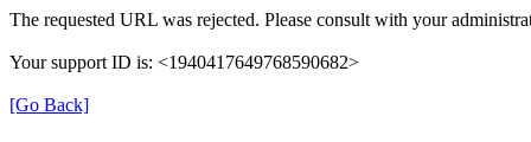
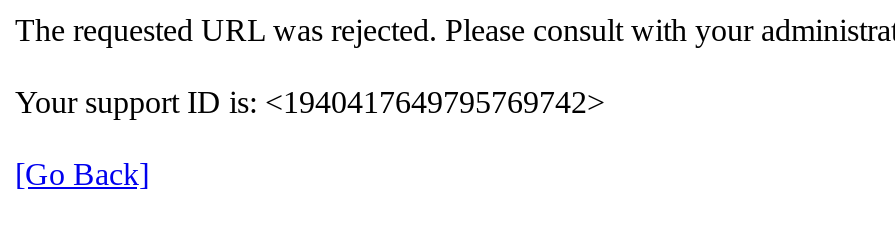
[9,52,359,72] Your support ID is: <1940417649768590682> -> [15,85,605,119] Your support ID is: <1940417649795769742>

